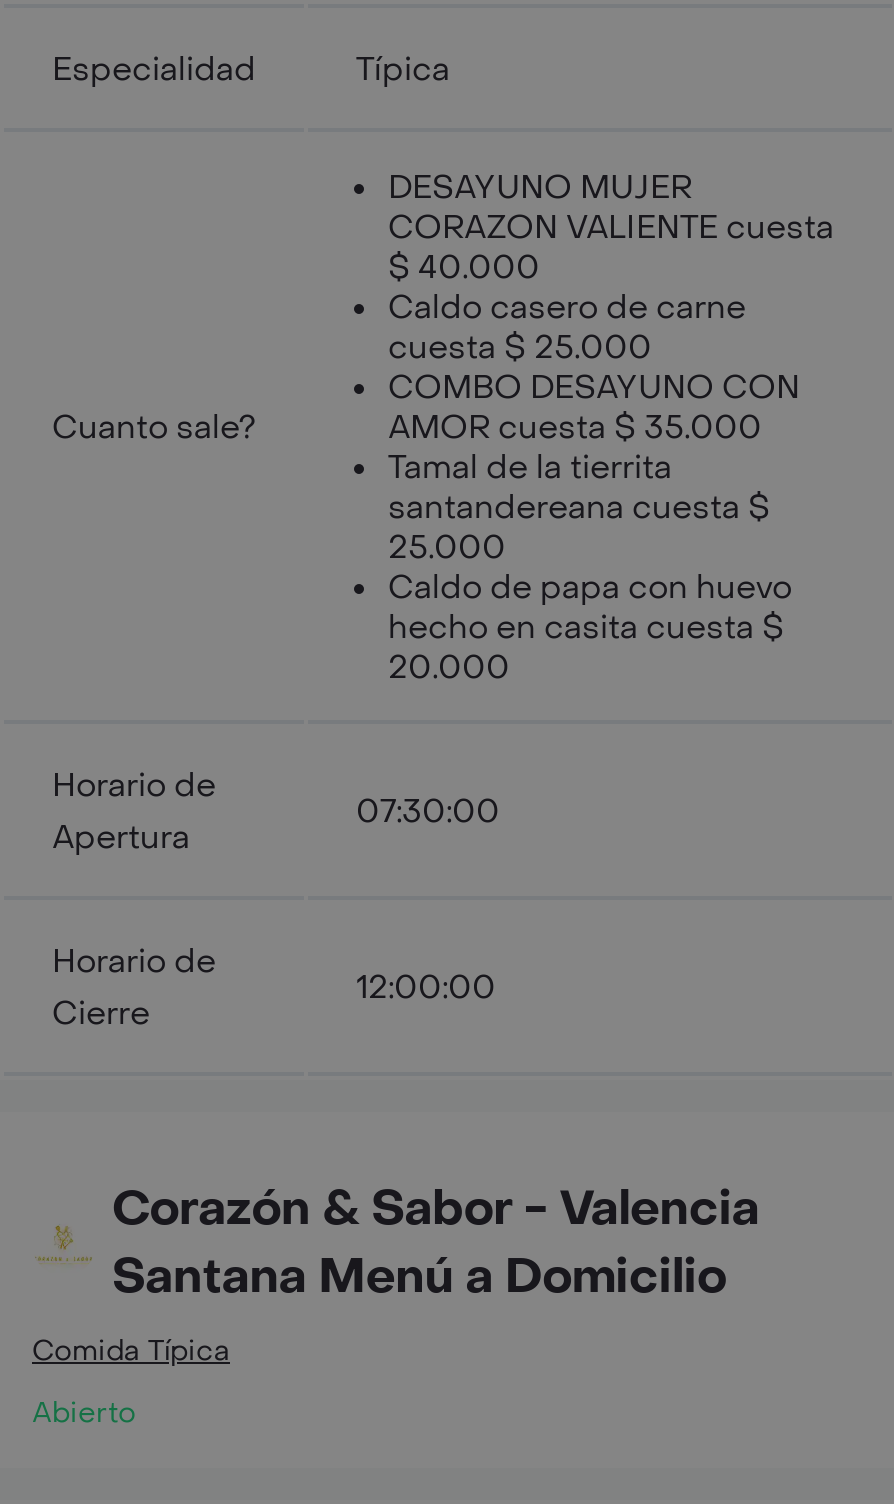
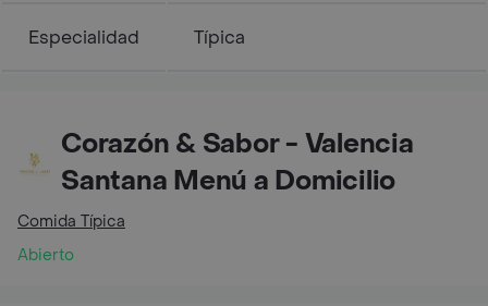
[52,166,834,858] DESAYUNO MUJER | CORAZON VALIENTE cuesta | $ 40.000 | Caldo casero de carne | cuesta $ 25.000 | COMBO DESAYUNO CON | AMOR cuesta $ 35.000 | Tamal de la tierrita | santandereana cuesta $ | 25.000 | Caldo de papa con huevo | hecho en casita cuesta $ | 20.000 | Horario de | Apertura -> none
[52,406,256,448] Cuanto sale? -> none
[356,790,500,832] 07:30:00 -> none
[52,940,216,1034] Horario de | Cierre -> none
[356,966,496,1008] 12:00:00 -> none

